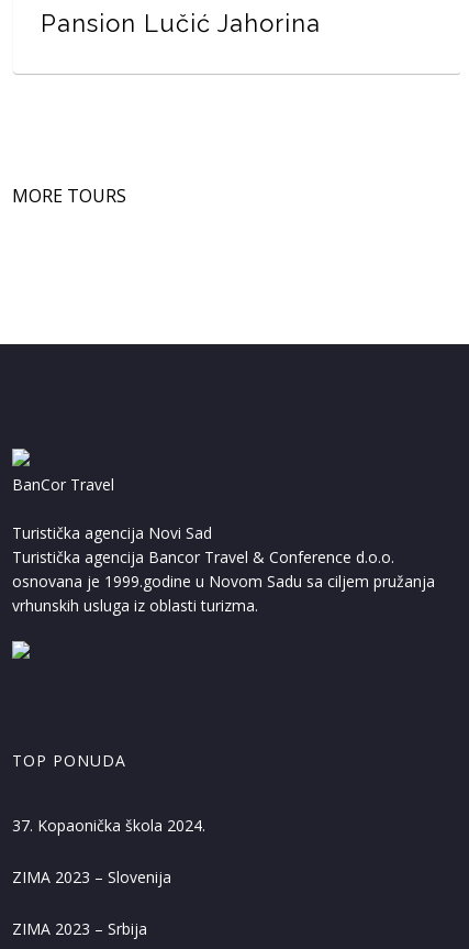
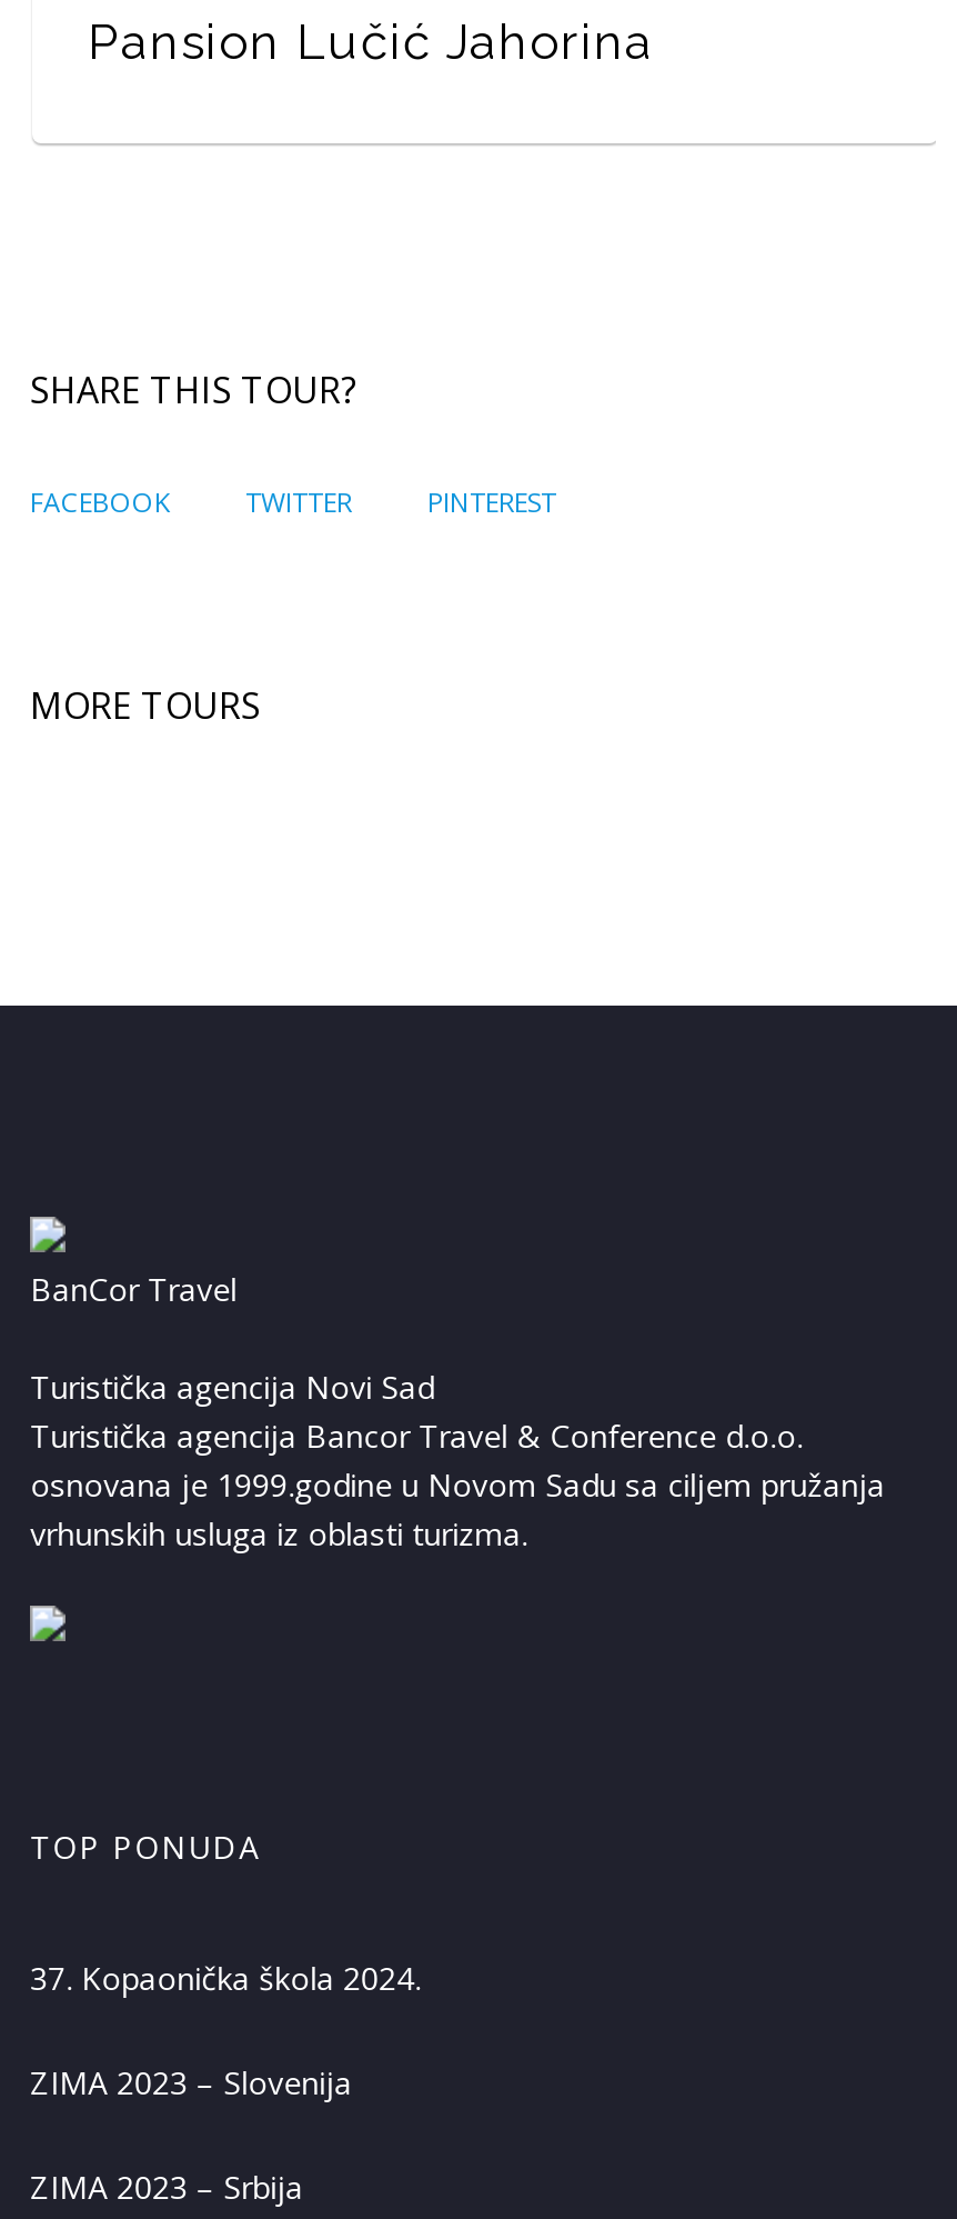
none -> [30,365,556,521] SHARE THIS TOUR? | FACEBOOK | TWITTER | PINTEREST

